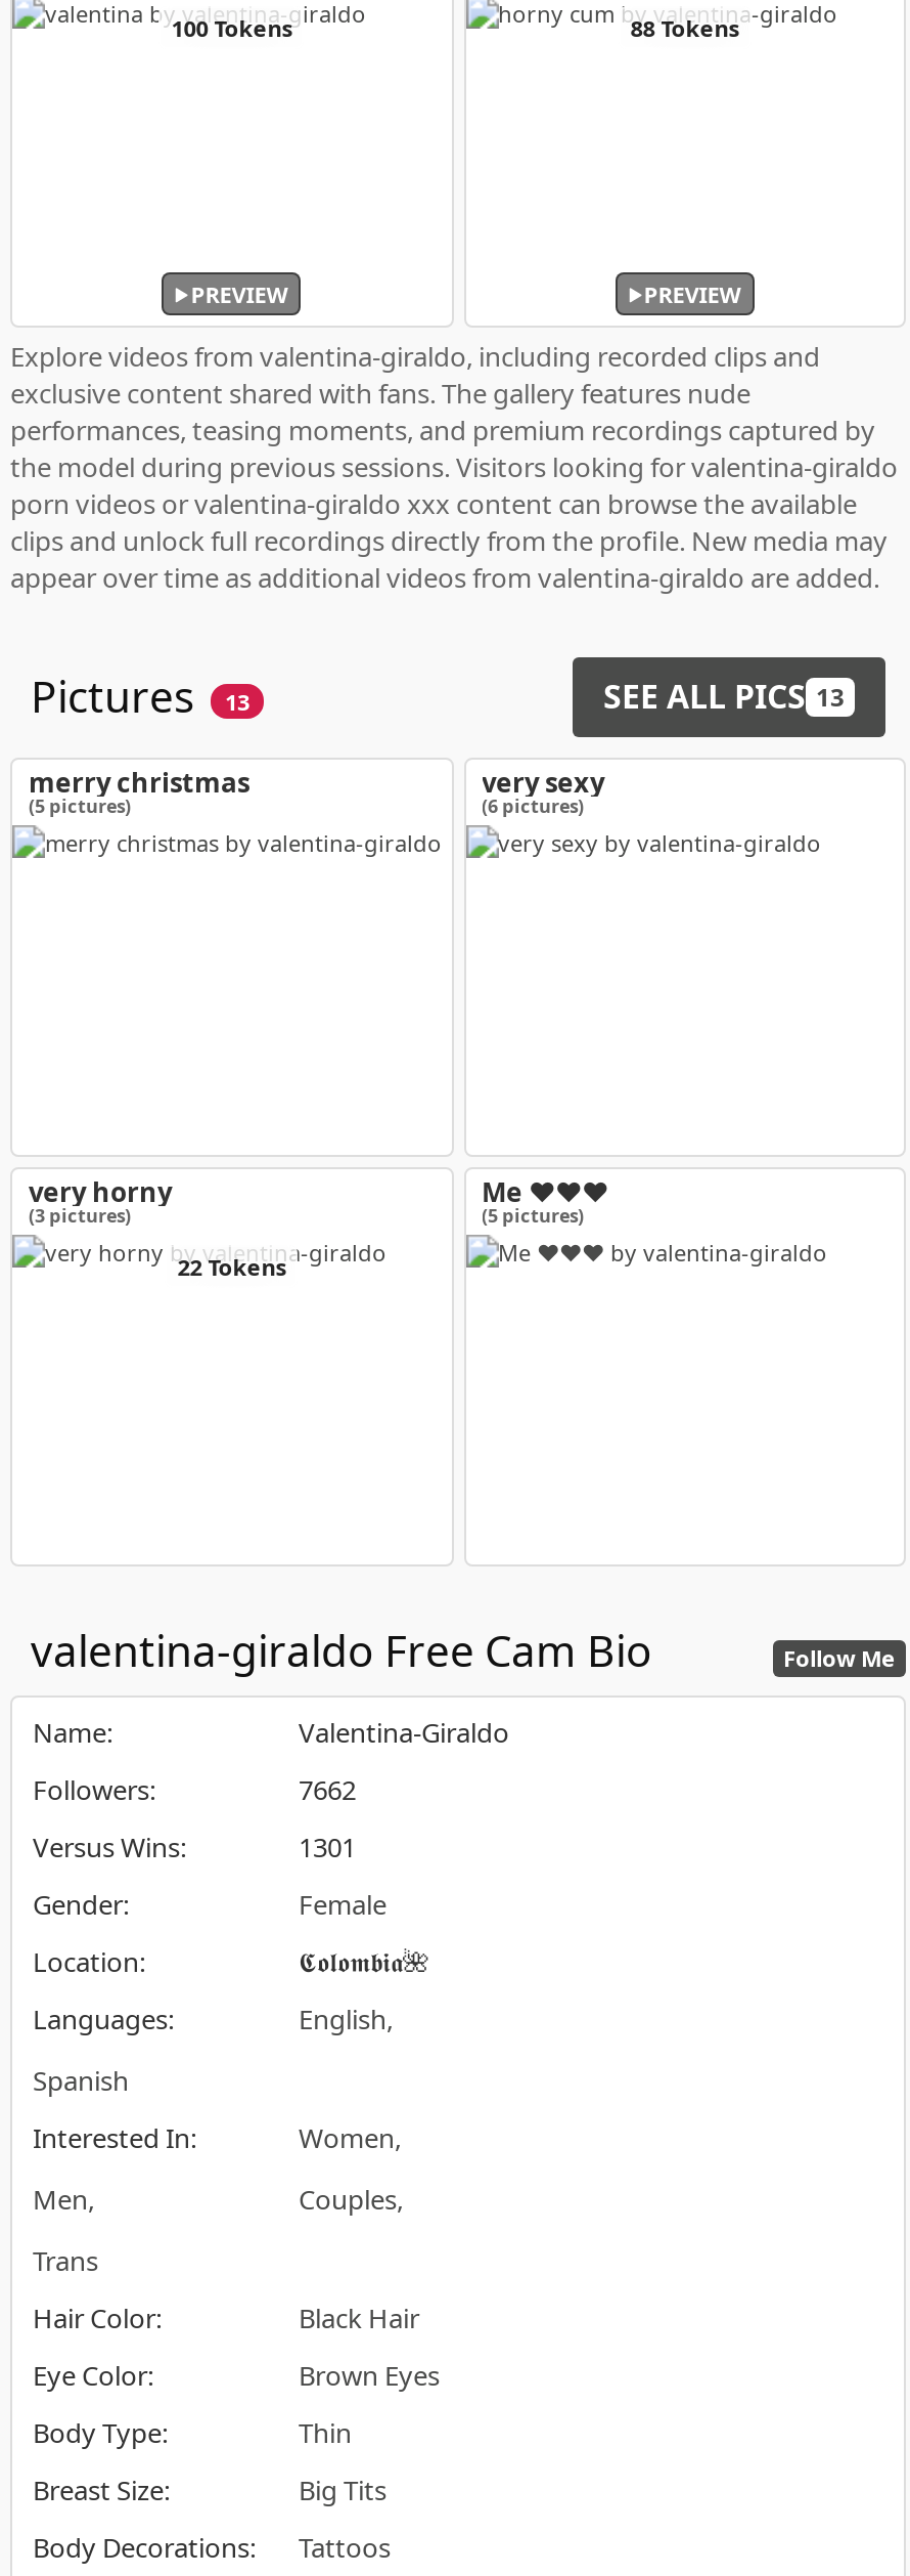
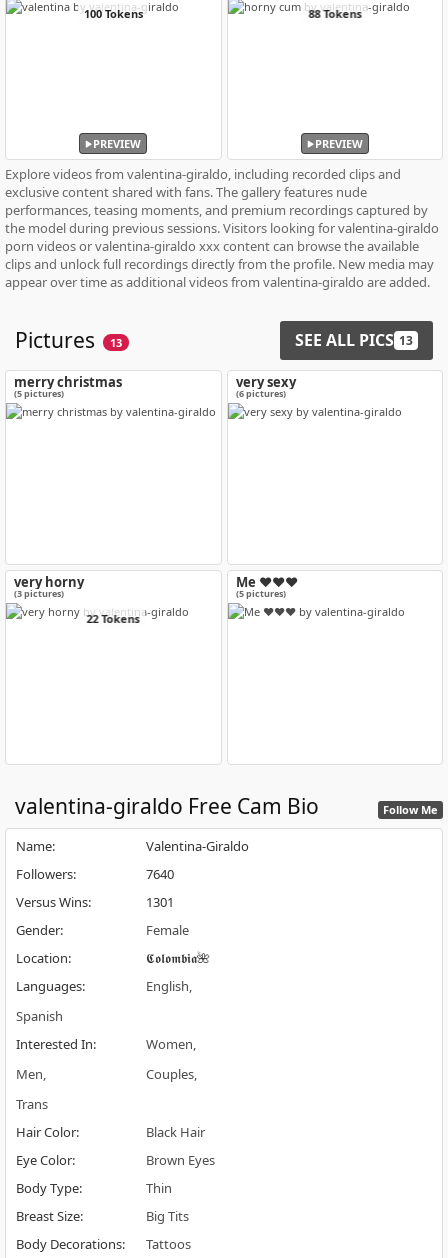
[299,1771,356,1808] 7662 -> [146,865,174,883] 7640

